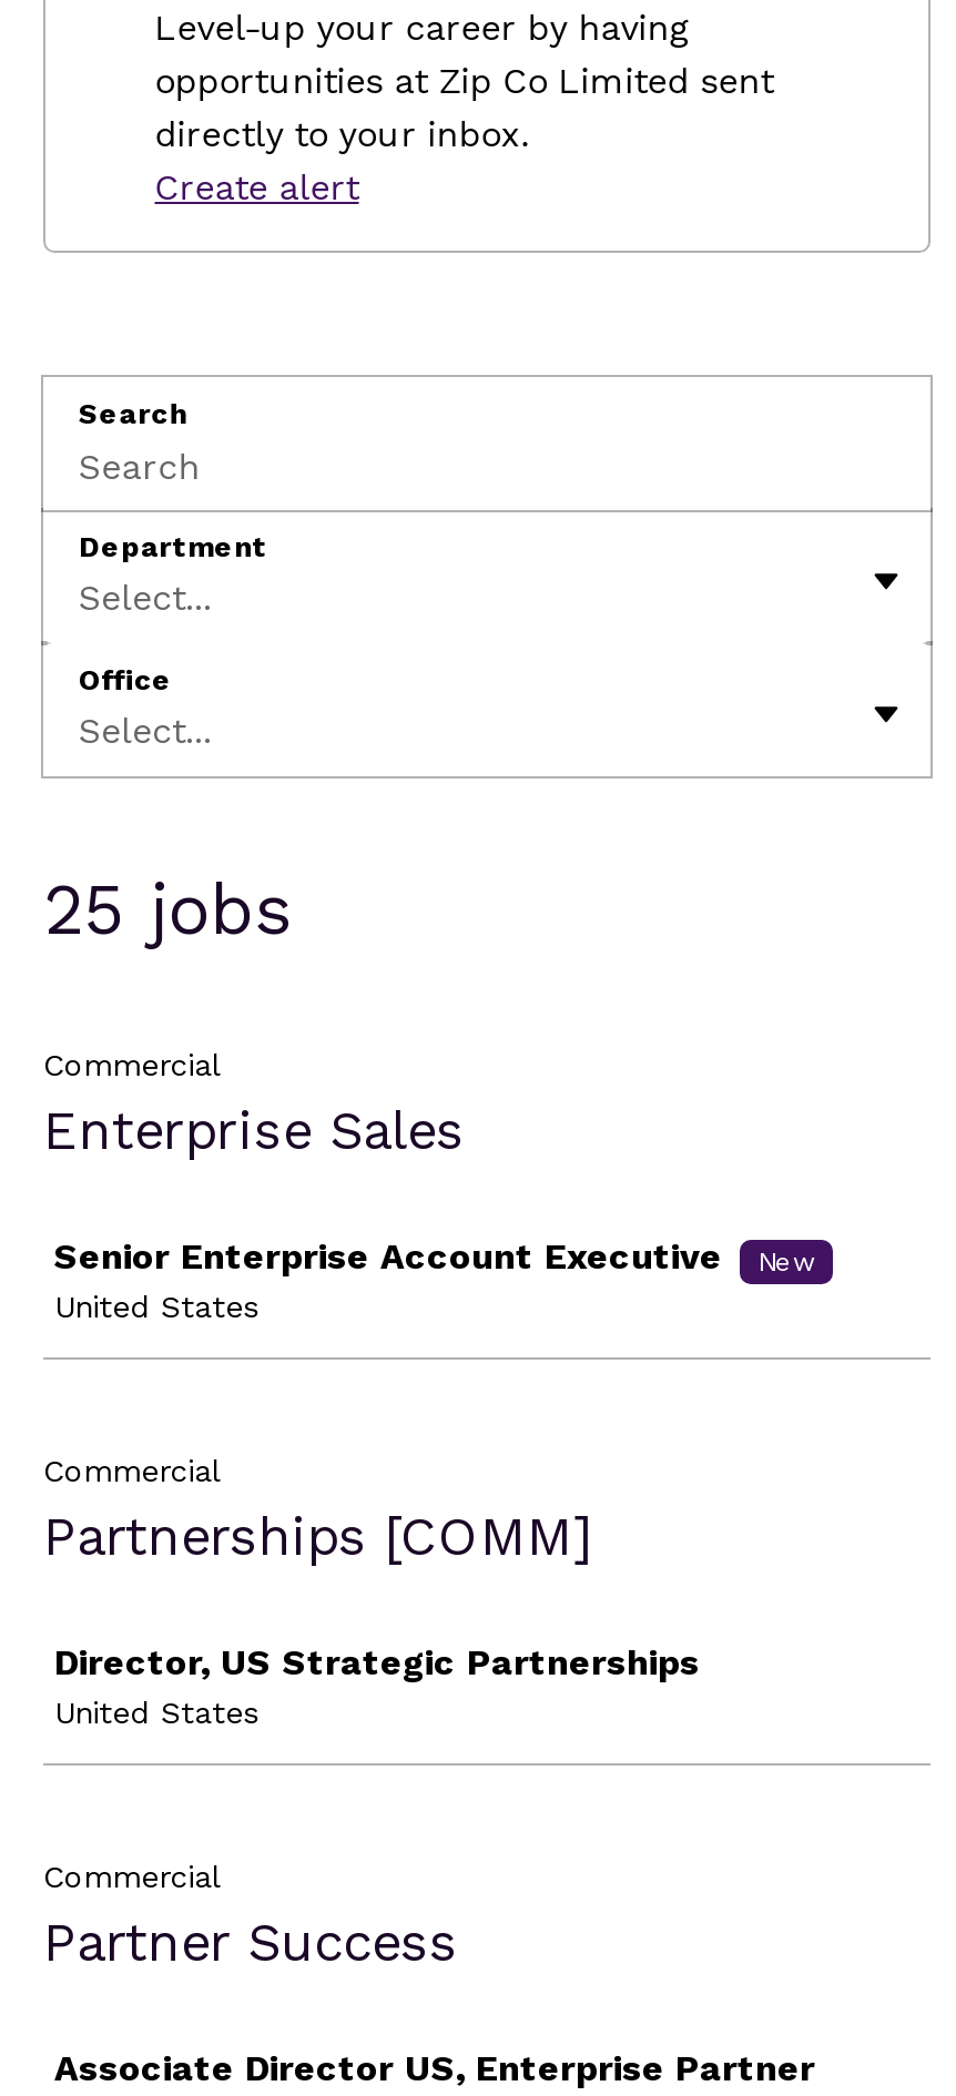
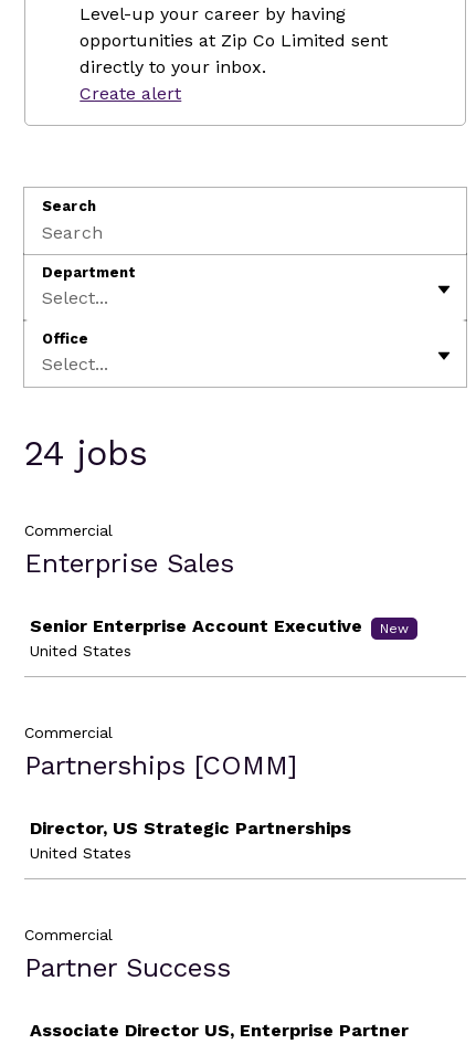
[43,867,292,952] 25 jobs -> [24,432,148,474] 24 jobs

